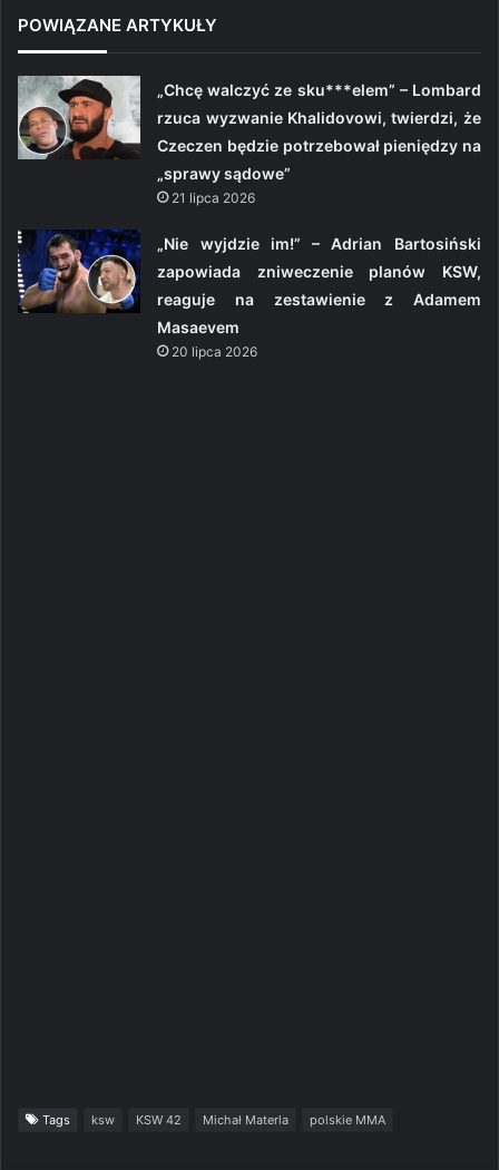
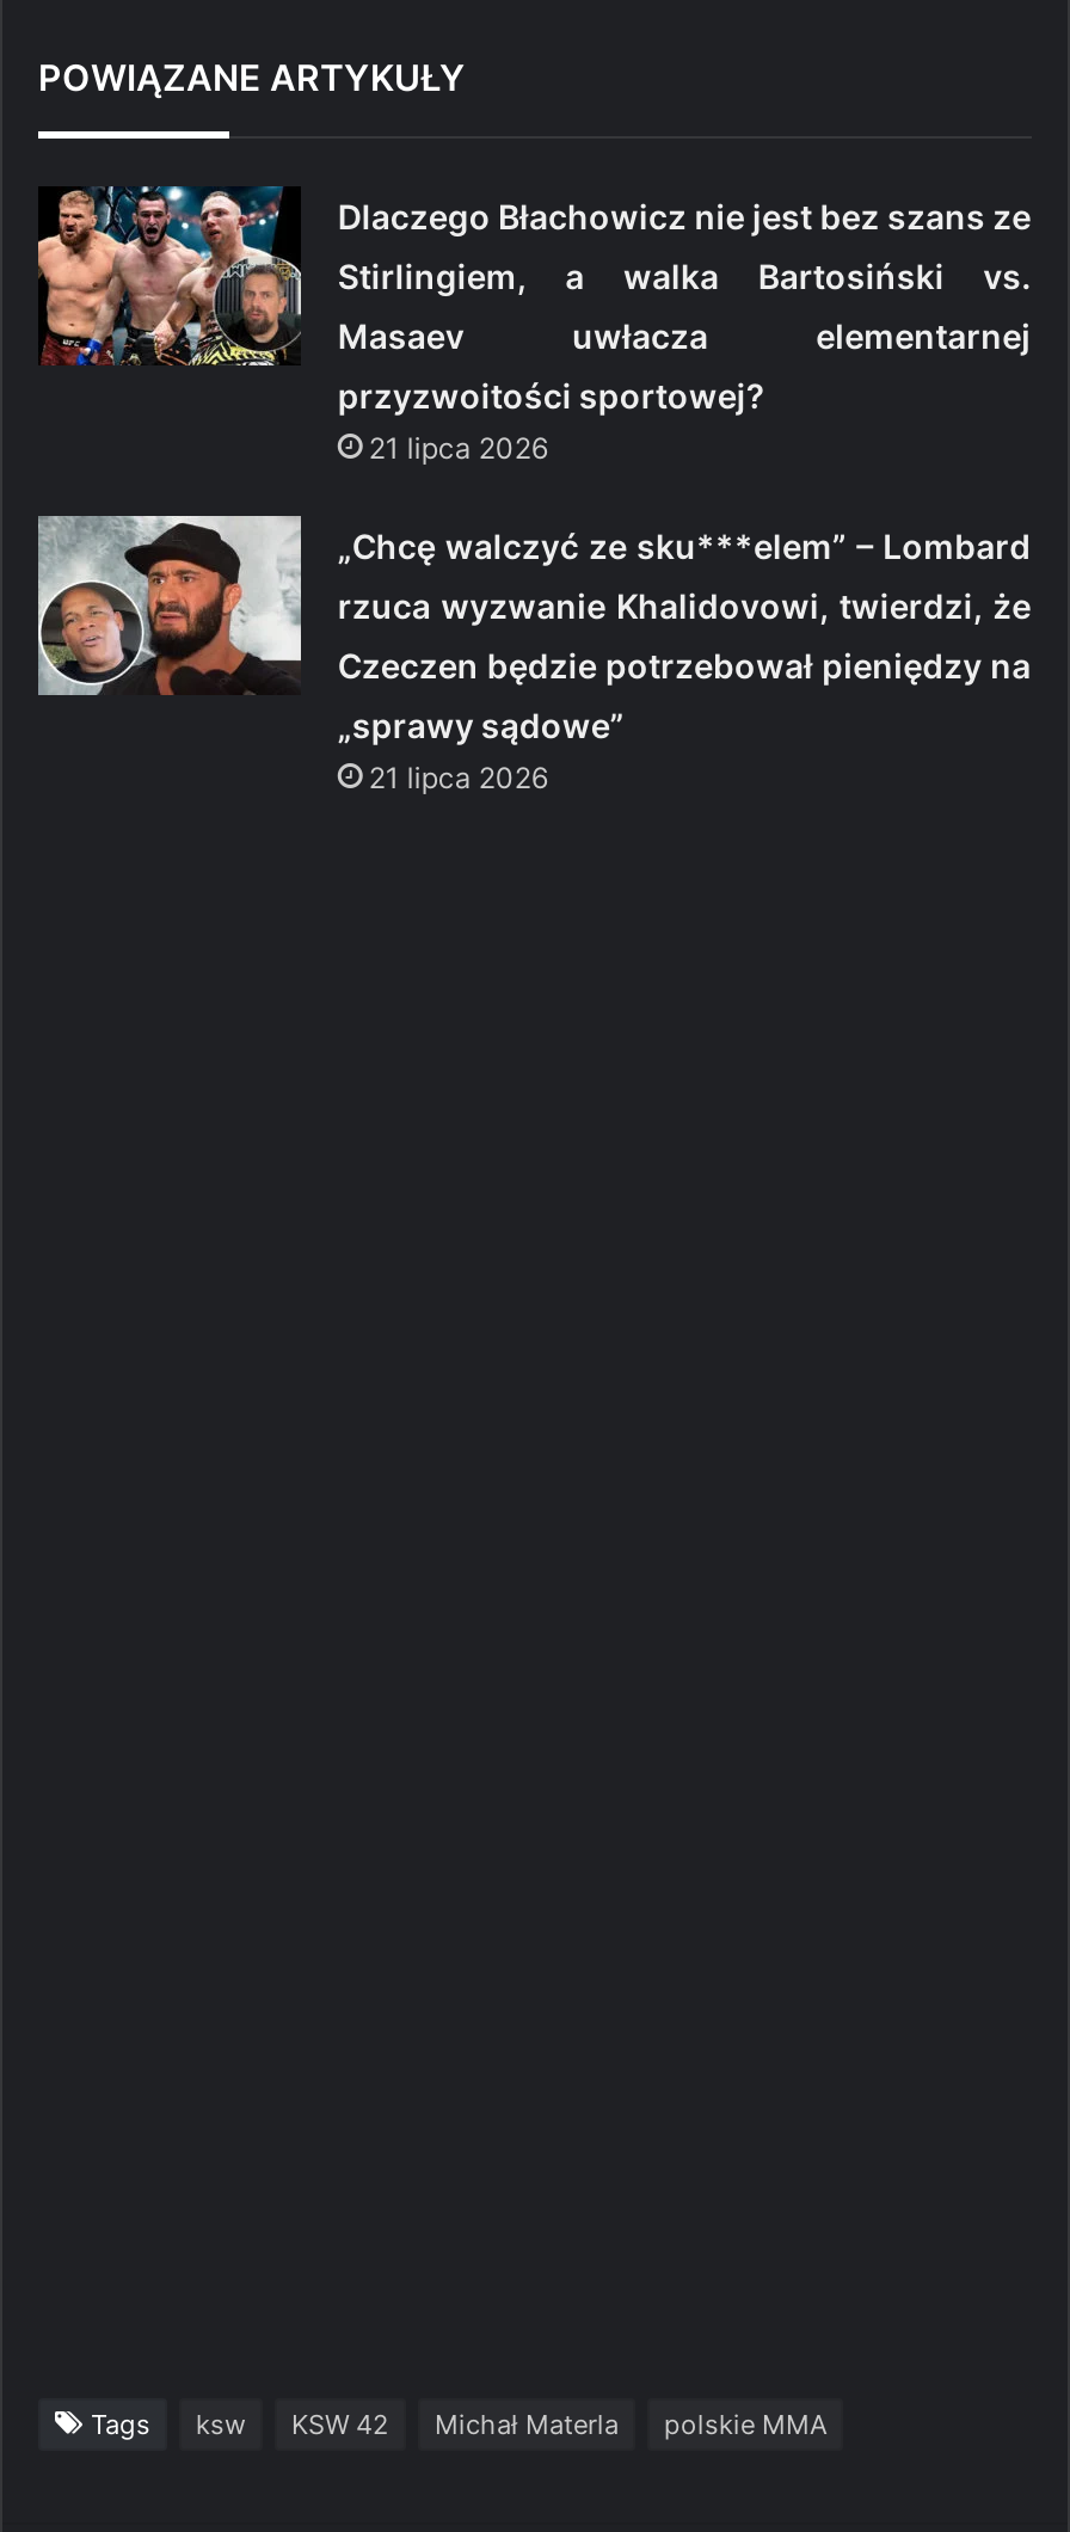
none -> [36,184,1031,465] [image] | Dlaczego Błachowicz nie jest bez szans ze | Stirlingiem, a walka Bartosiński vs. | Masaev uwłacza elementarnej | przyzwoitości sportowej? | 21 lipca 2026
moved [17,75,481,206] -> [36,514,1031,795]: [image] | „Chcę walczyć ze sku***elem” – Lombard | rzuca wyzwanie Khalidovowi, twierdzi, że | Czeczen będzie potrzebował pieniędzy na | „sprawy sądowe” | 21 lipca 2026
[17,228,481,360] [image] | „Nie wyjdzie im!” – Adrian Bartosiński | zapowiada zniweczenie planów KSW, | reaguje na zestawienie z Adamem | Masaevem | 20 lipca 2026 -> none

